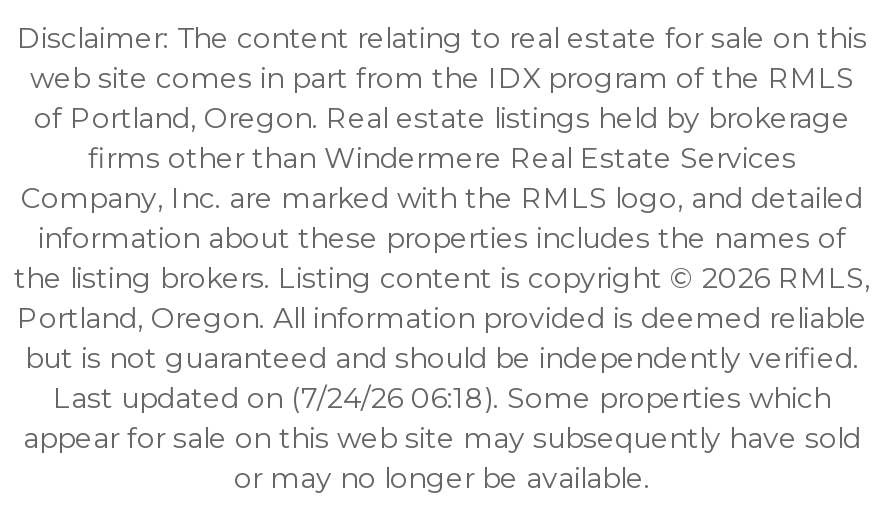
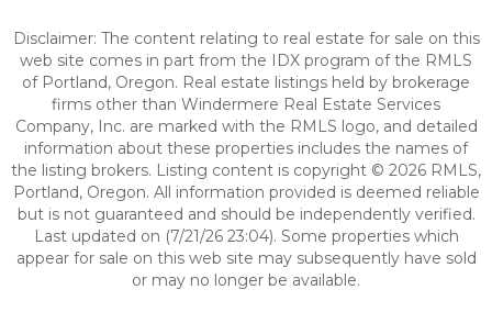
[53,380,831,416] Last updated on (7/24/26 06:18). Some properties which -> [33,226,459,246] Last updated on (7/21/26 23:04). Some properties which

